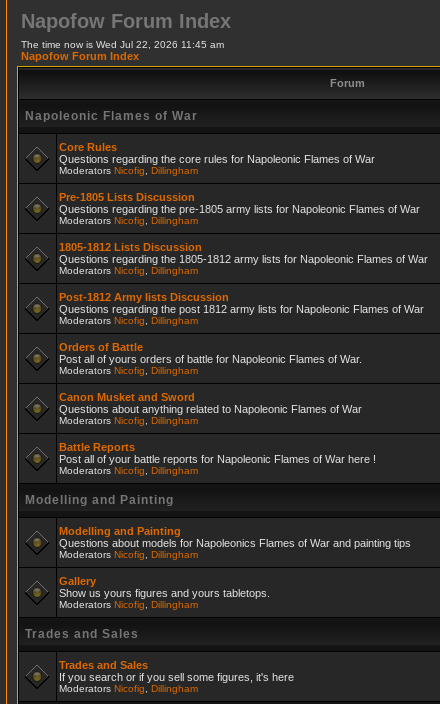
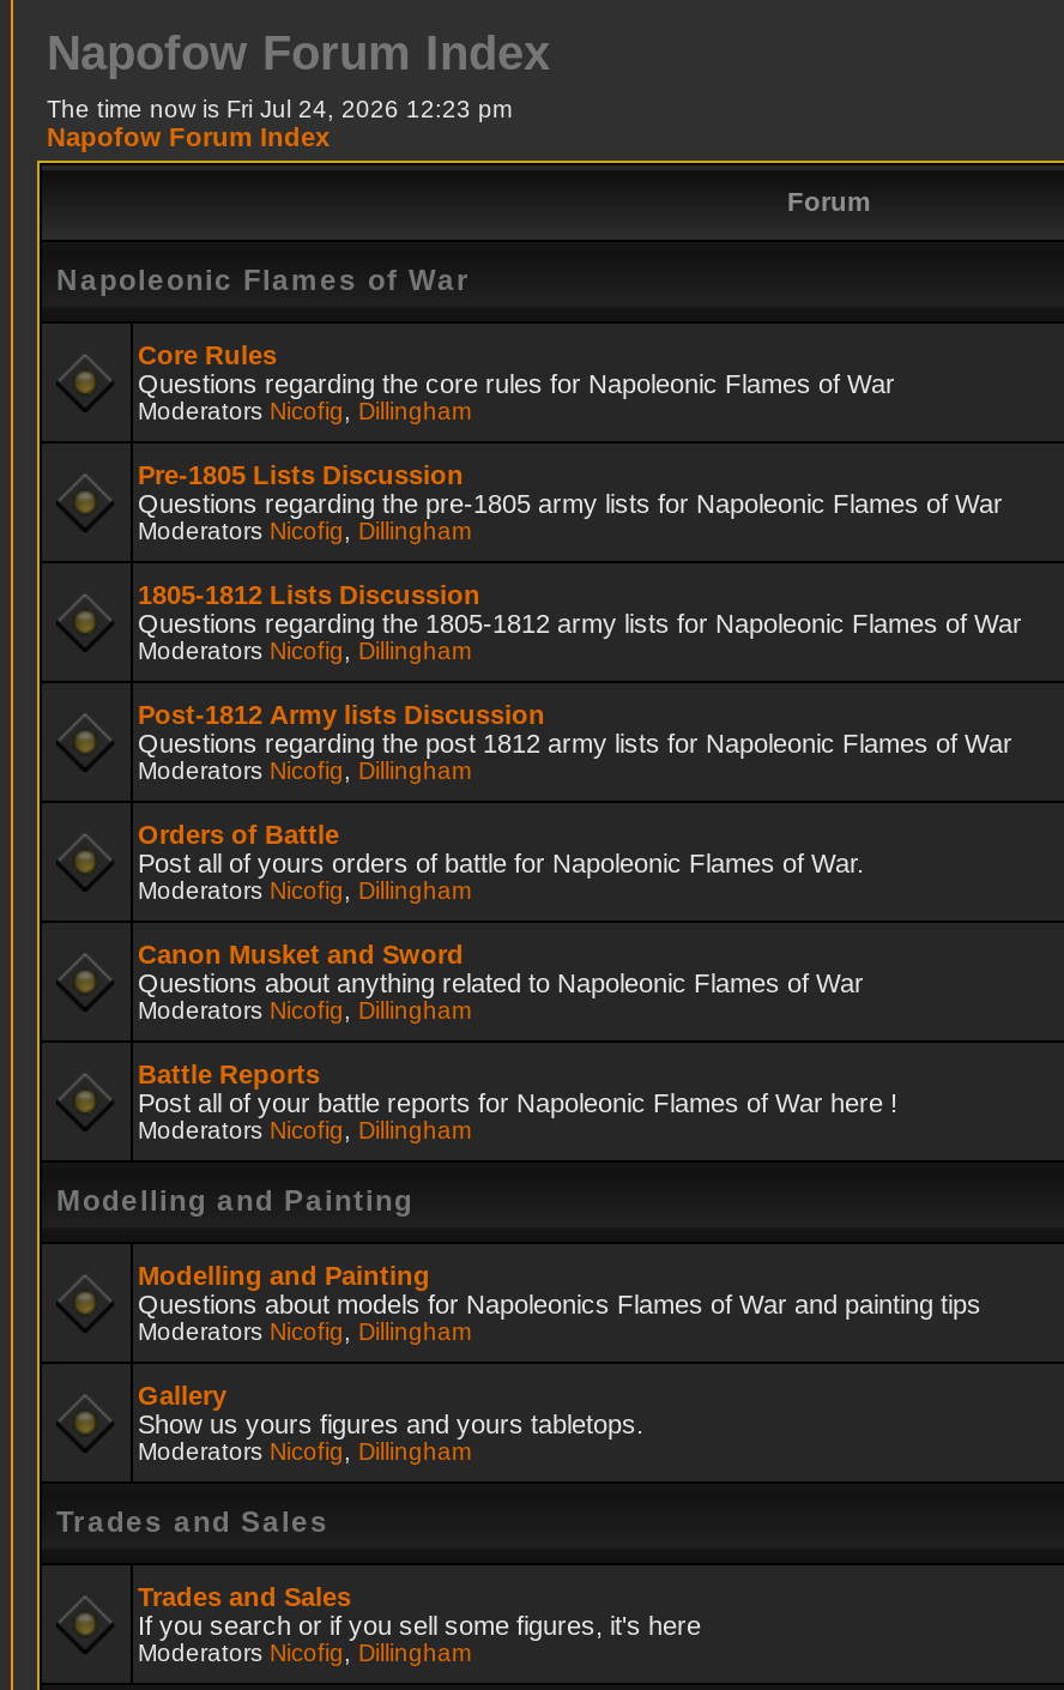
[21,39,224,50] The time now is Wed Jul 22, 2026 11:45 am -> [47,96,512,122] The time now is Fri Jul 24, 2026 12:23 pm

